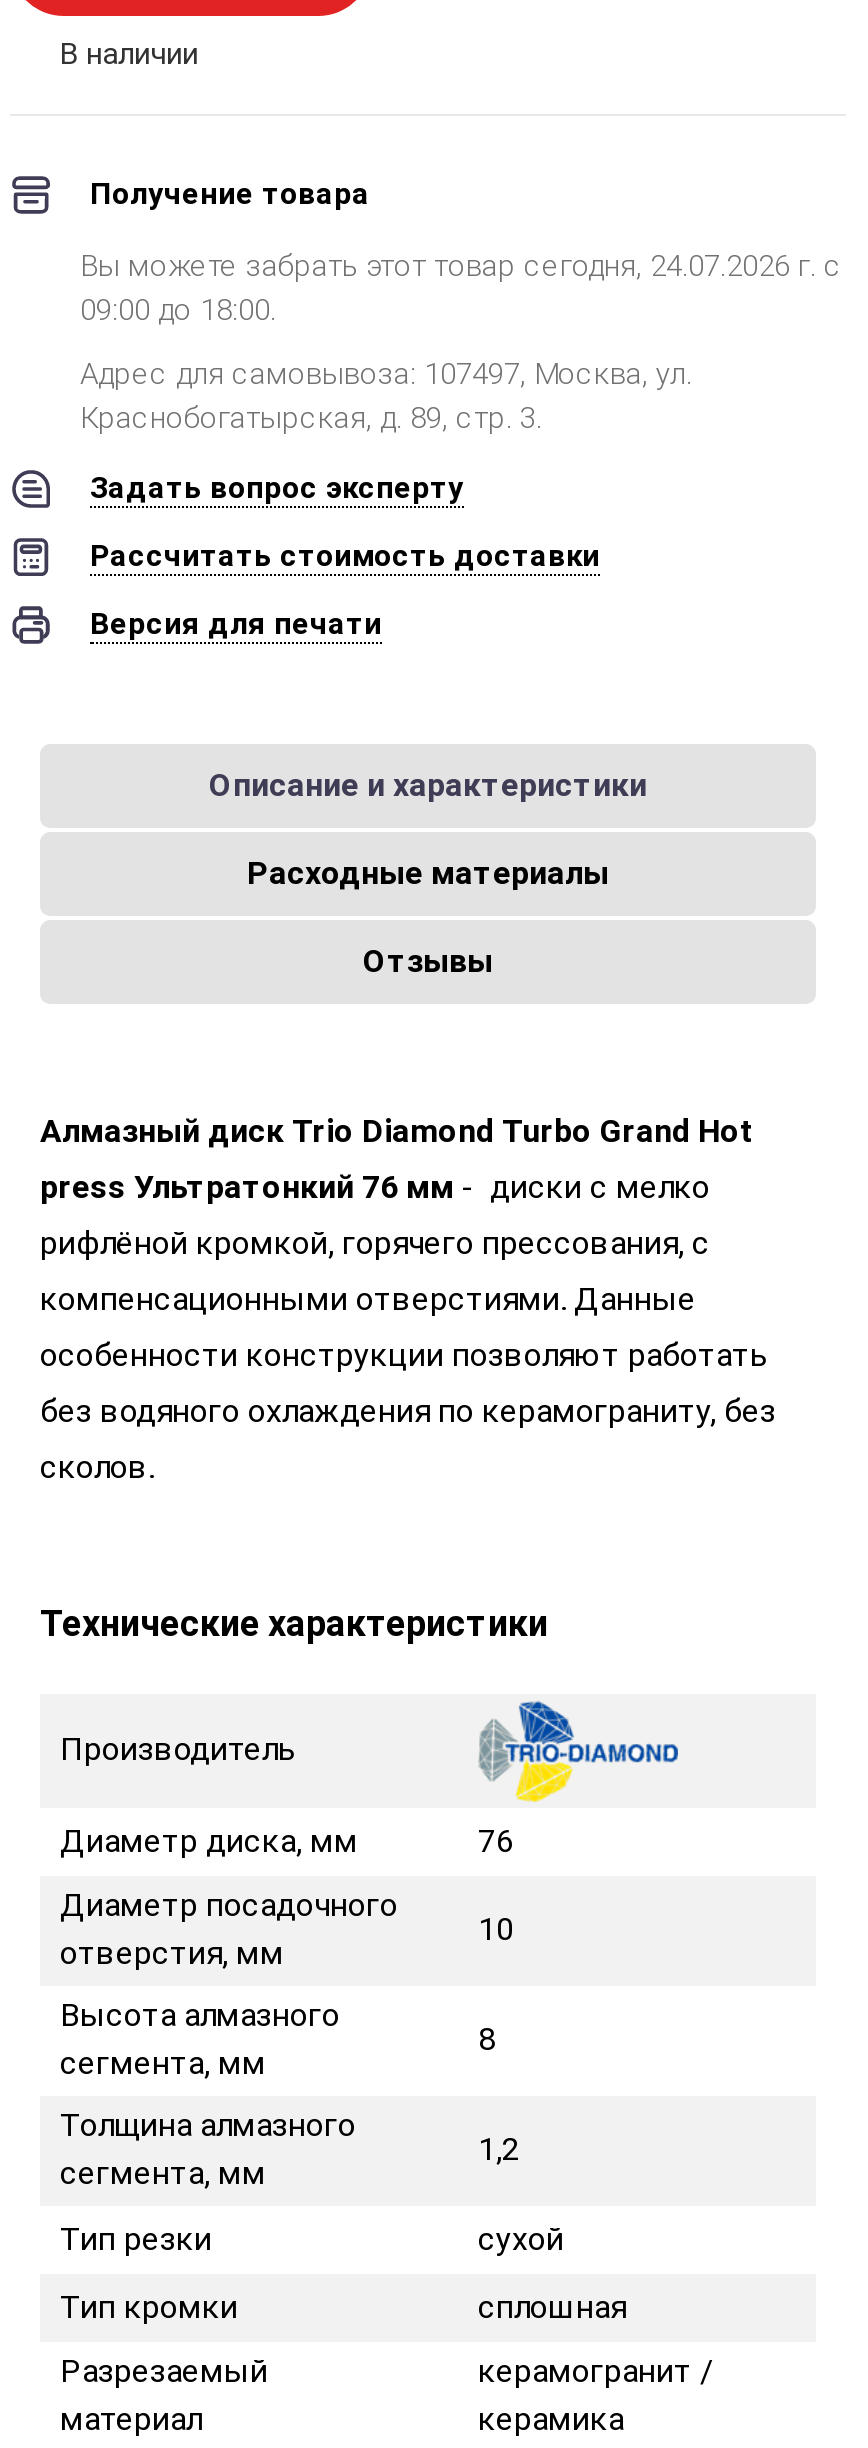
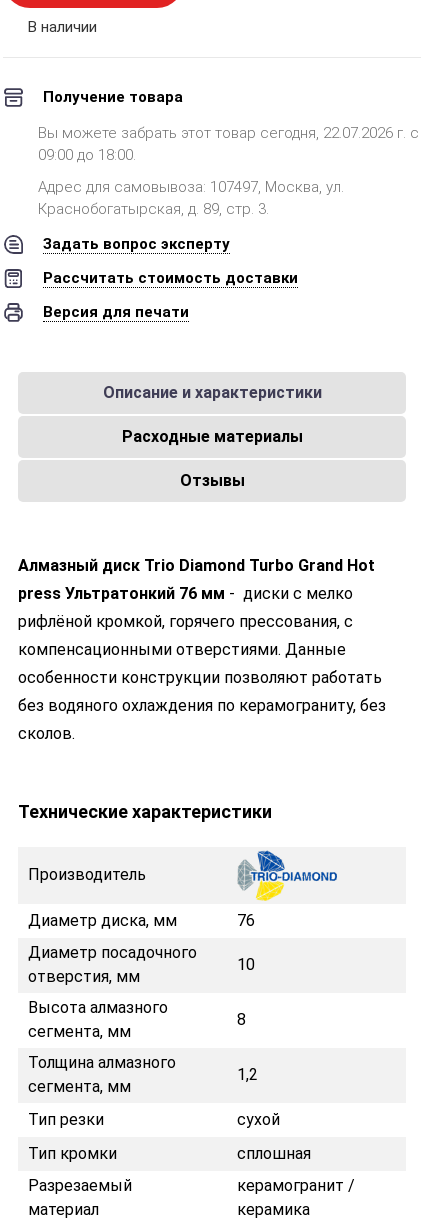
[80,248,842,284] Вы можете забрать этот товар сегодня, 24.07.2026 г. с -> [38,124,419,142] Вы можете забрать этот товар сегодня, 22.07.2026 г. с

